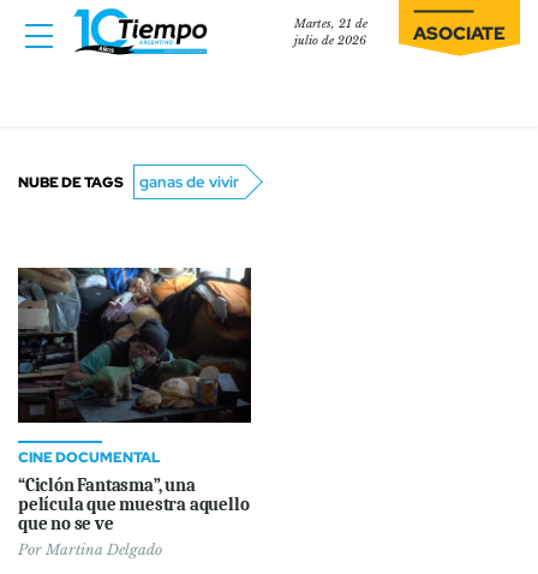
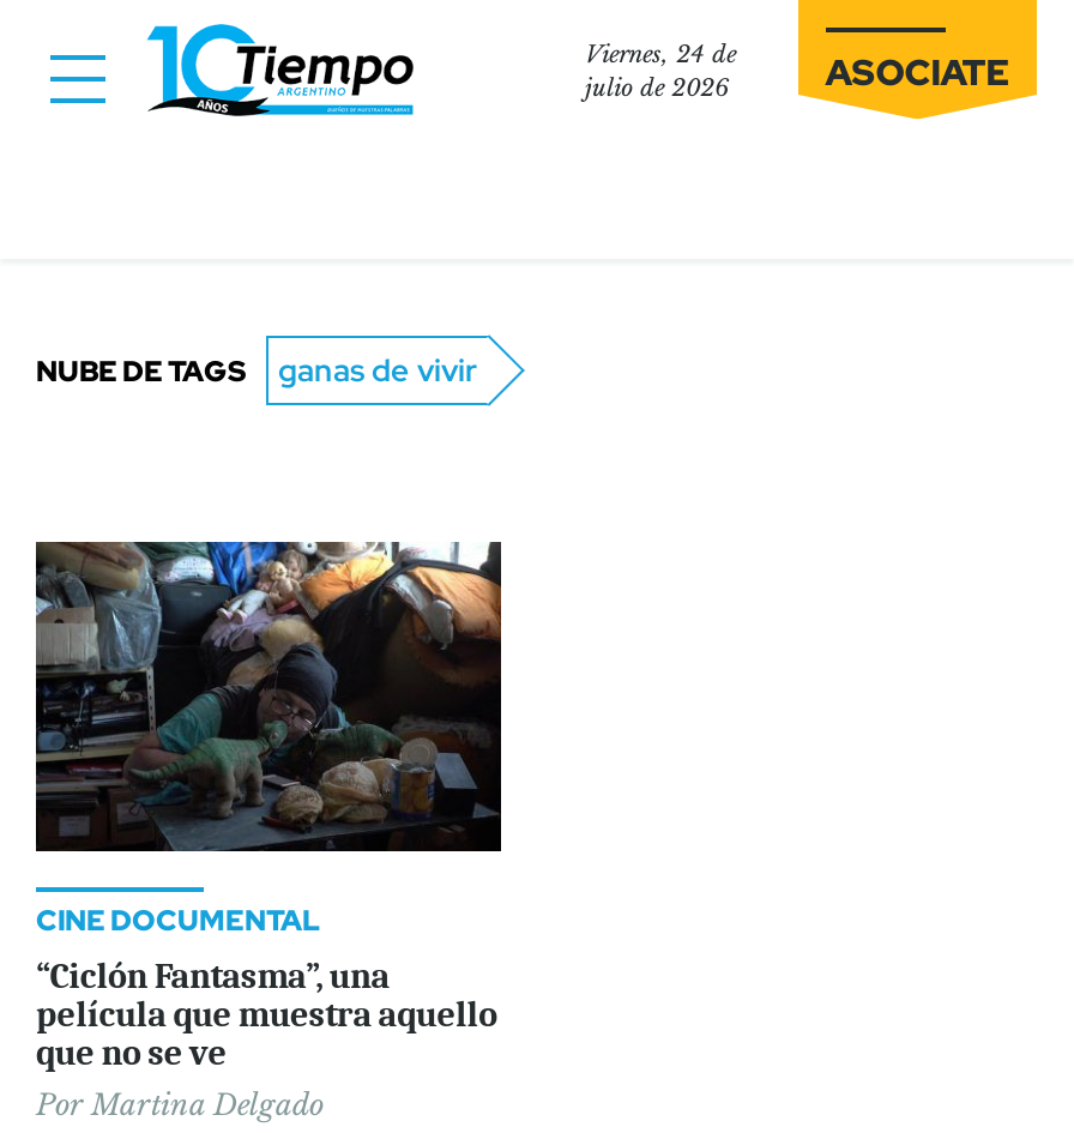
[294,17,367,31] Martes, 21 de -> [585,41,736,70] Viernes, 24 de

